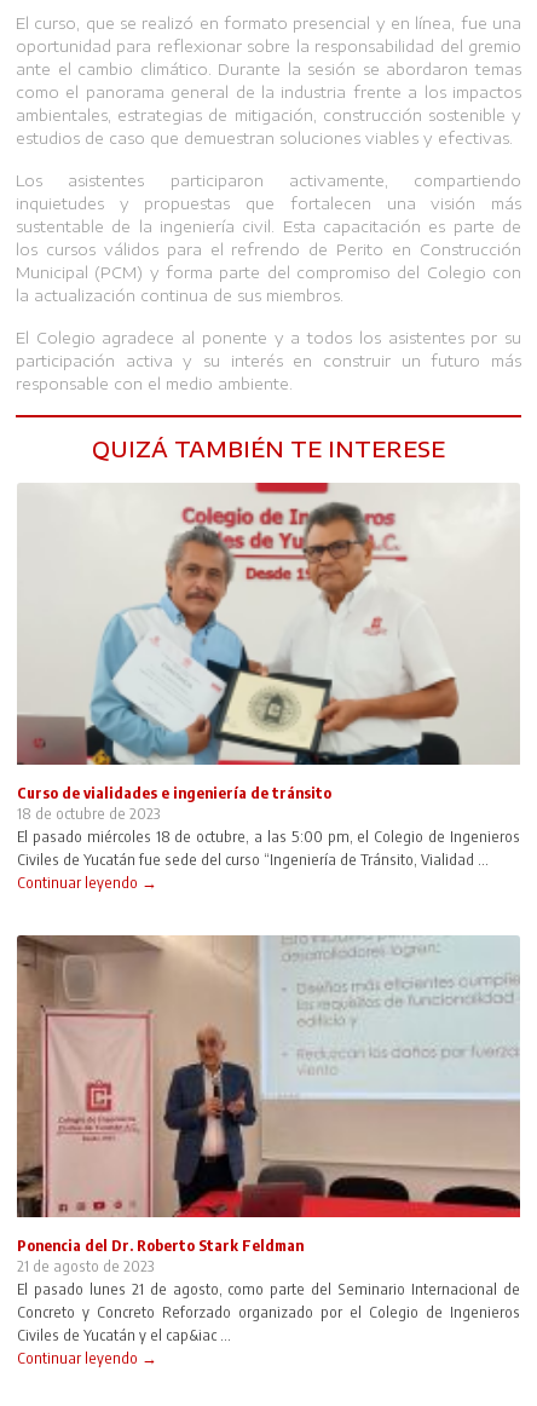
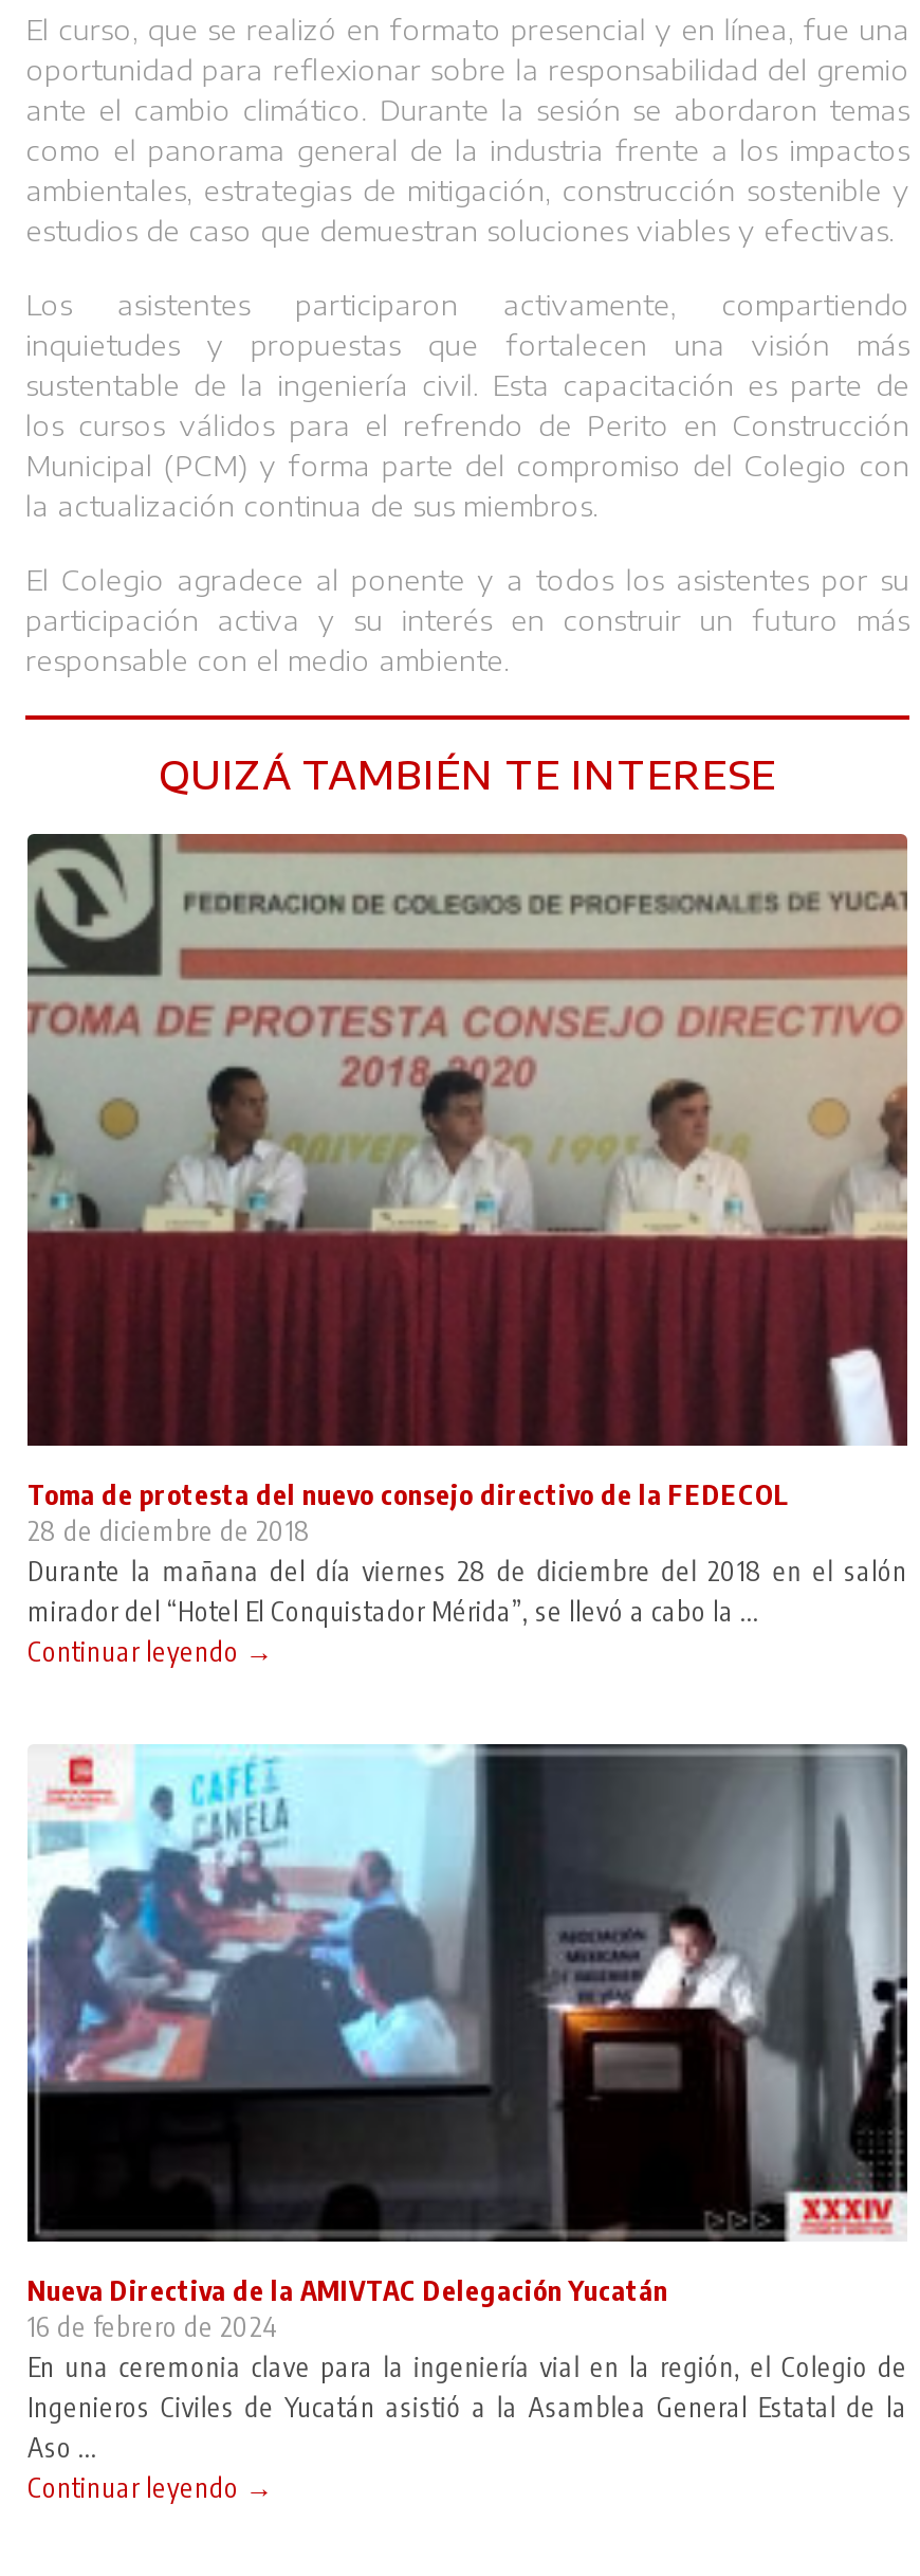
[16,483,520,869] [image] | Curso de vialidades e ingeniería de tránsito | 18 de octubre de 2023 | El pasado miércoles 18 de octubre, a las 5:00 pm, el Colegio de Ingenieros | Civiles de Yucatán fue sede del curso “Ingeniería de Tránsito, Vialidad ... -> [25,832,909,1628] [image] | Toma de protesta del nuevo consejo directivo de la FEDECOL | 28 de diciembre de 2018 | Durante la mañana del día viernes 28 de diciembre del 2018 en el salón | mirador del “Hotel El Conquistador Mérida”, se llevó a cabo la ...
[16,934,521,1345] [image] | Ponencia del Dr. Roberto Stark Feldman | 21 de agosto de 2023 | El pasado lunes 21 de agosto, como parte del Seminario Internacional de | Concreto y Concreto Reforzado organizado por el Colegio de Ingenieros | Civiles de Yucatán y el cap&iac ... -> [25,1744,909,2464] [image] | Nueva Directiva de la AMIVTAC Delegación Yucatán | 16 de febrero de 2024 | En una ceremonia clave para la ingeniería vial en la región, el Colegio de | Ingenieros Civiles de Yucatán asistió a la Asamblea General Estatal de la | Aso ...

